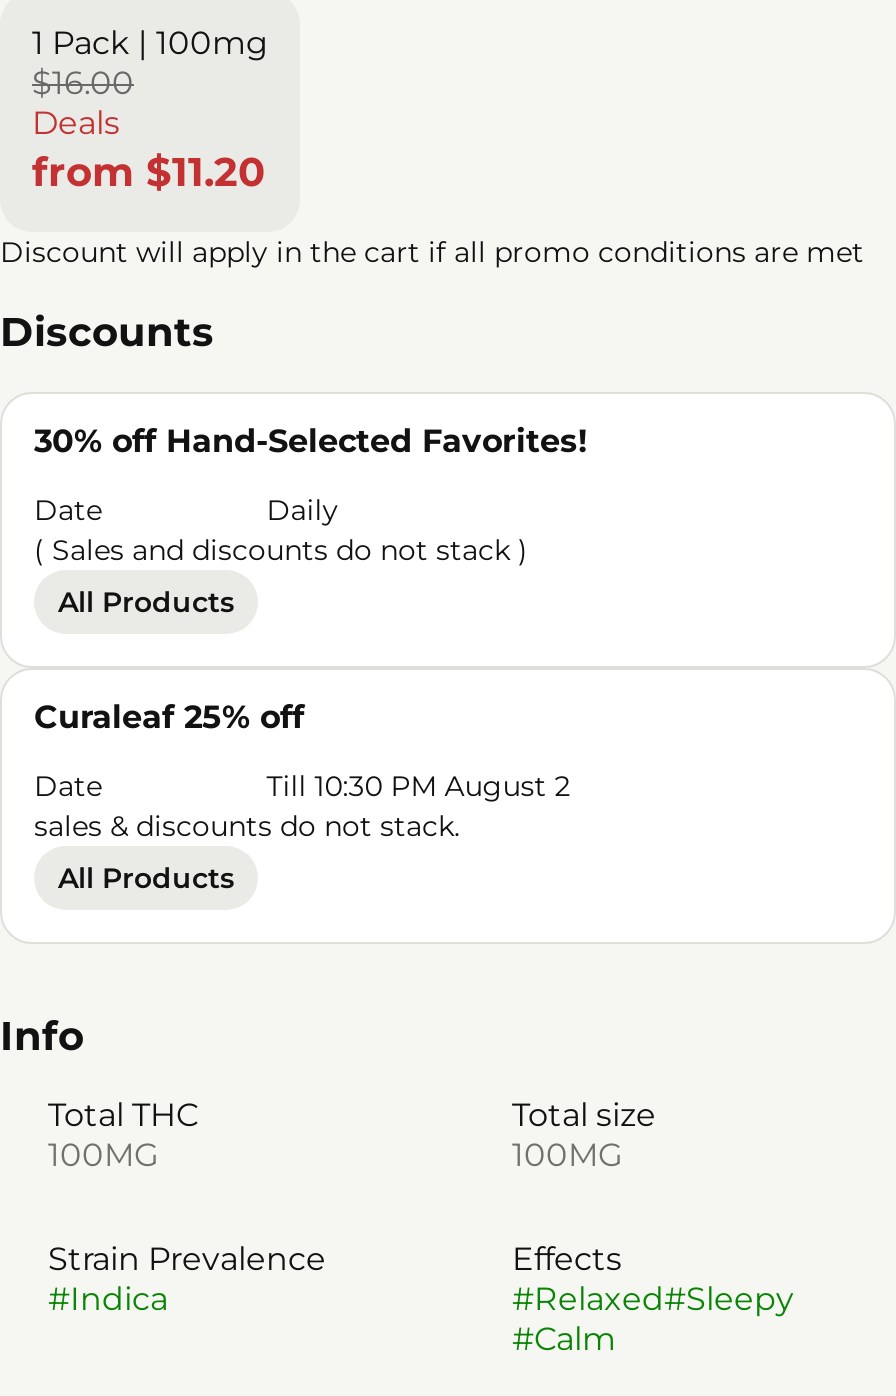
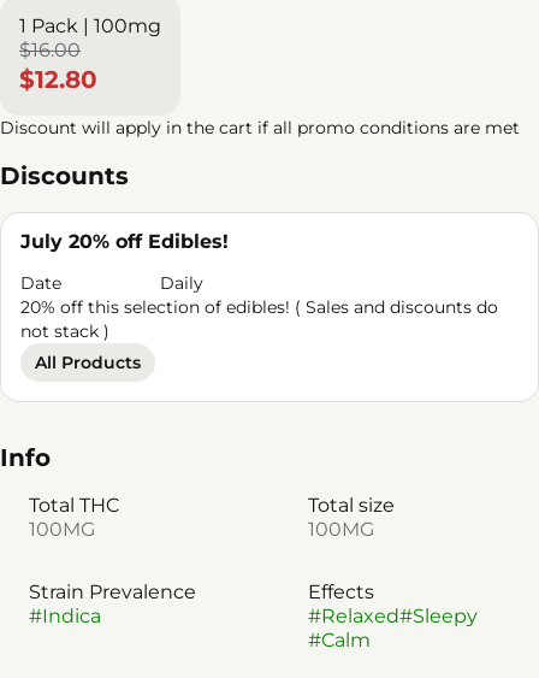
[32,104,266,196] Deals | from $11.20 -> [19,65,97,94] $12.80
[34,422,588,460] 30% off Hand-Selected Favorites! -> [20,230,229,253] July 20% off Edibles!
[34,532,570,844] ( Sales and discounts do not stack ) | All Products | Curaleaf 25% off | Date | Till 10:30 PM August 2 | sales & discounts do not stack. -> [20,296,498,342] 20% off this selection of edibles! ( Sales and discounts do | not stack )

